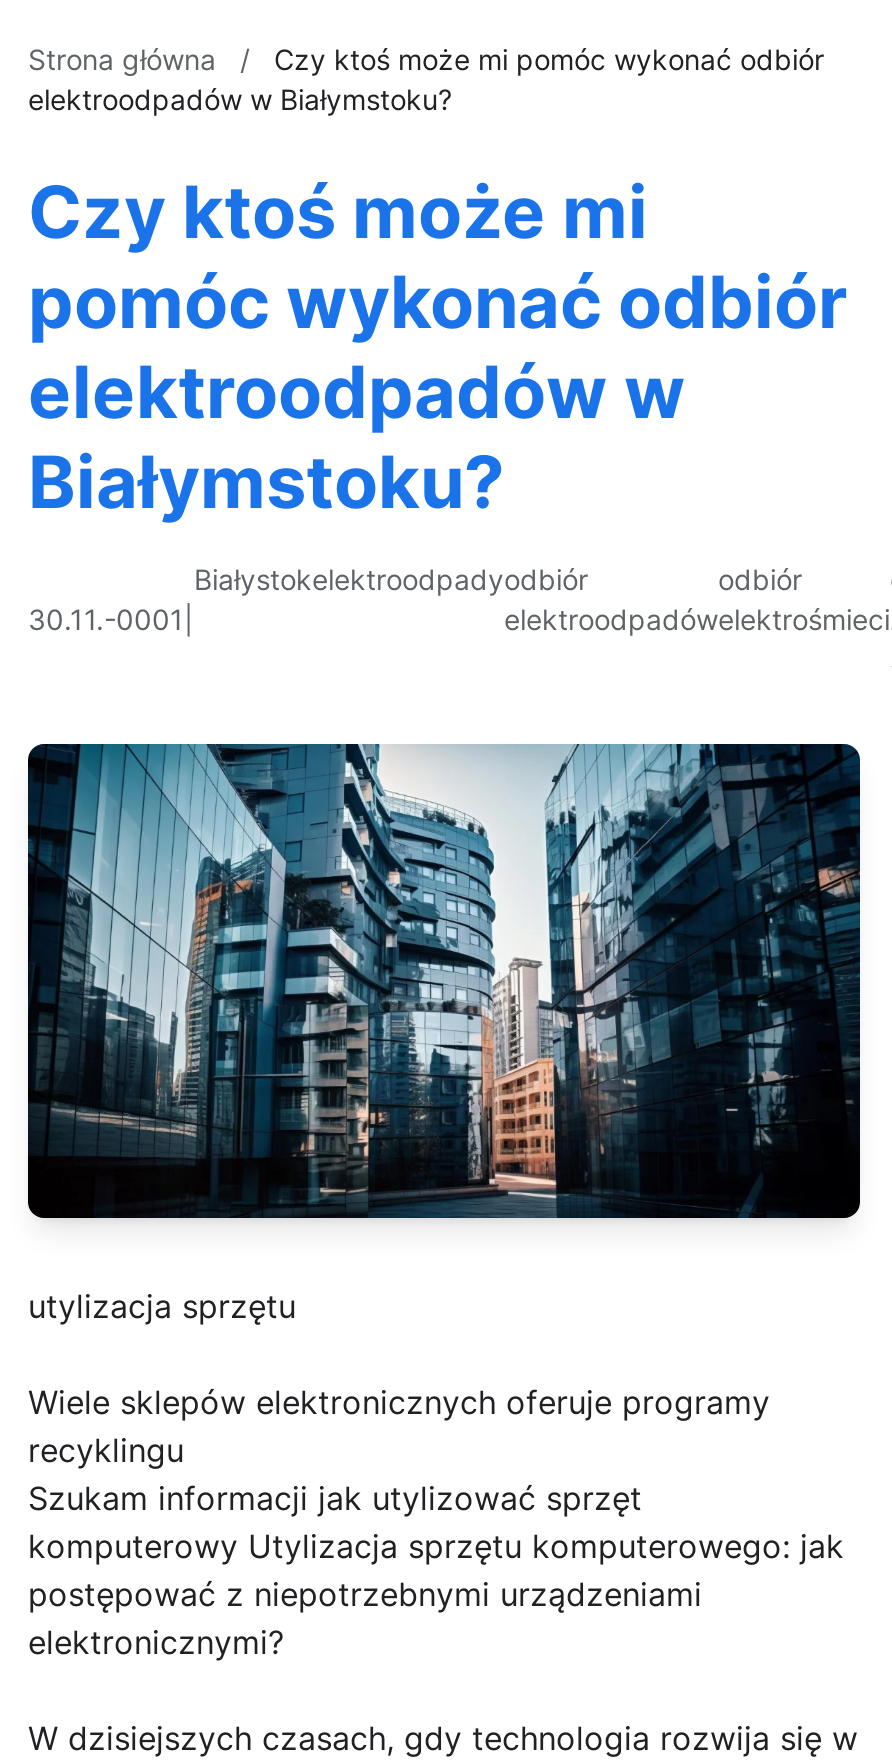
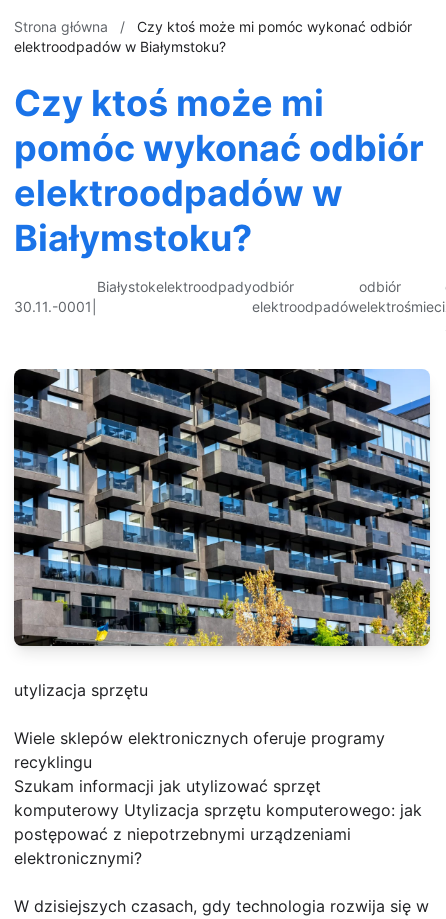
[28,742,862,1220] [image] -> [13,368,431,647] [image]

